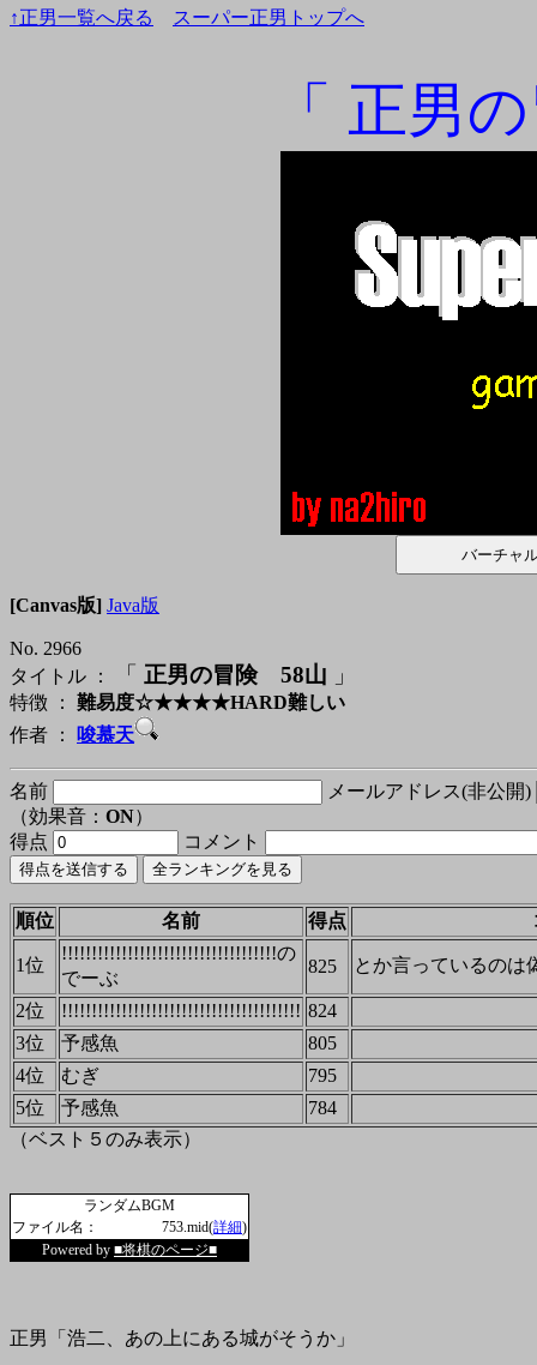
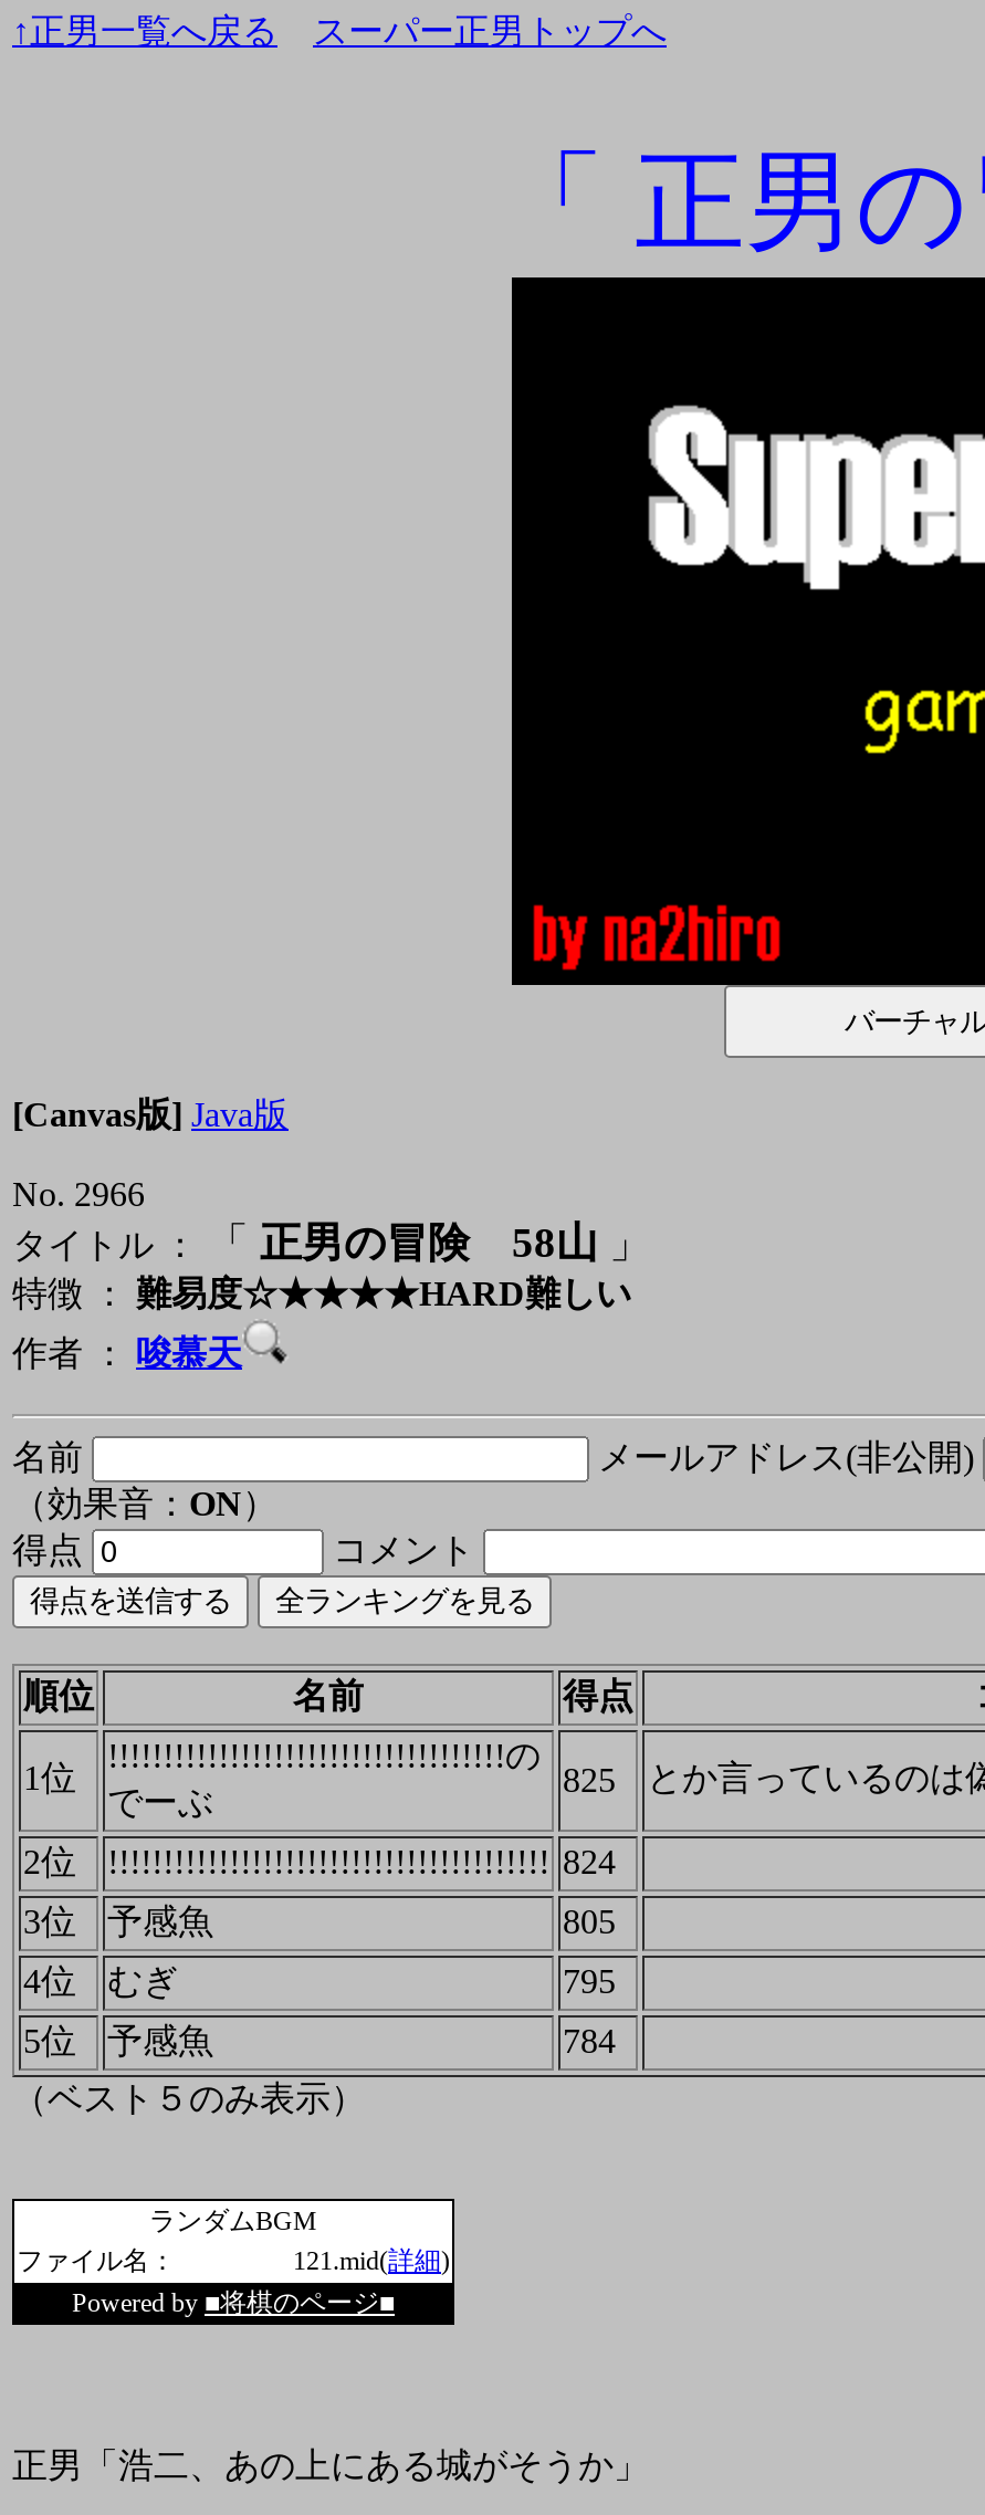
[162,1219,247,1236] 753.mid(詳細) -> [293,2246,450,2277] 121.mid(詳細)

